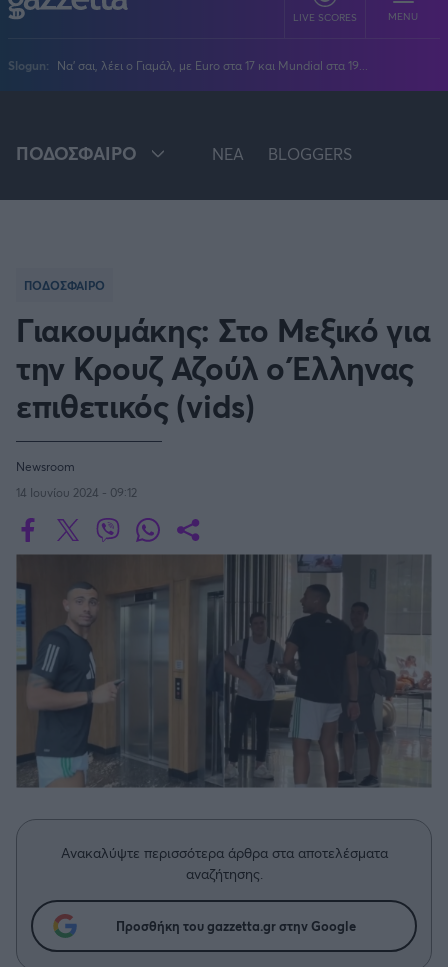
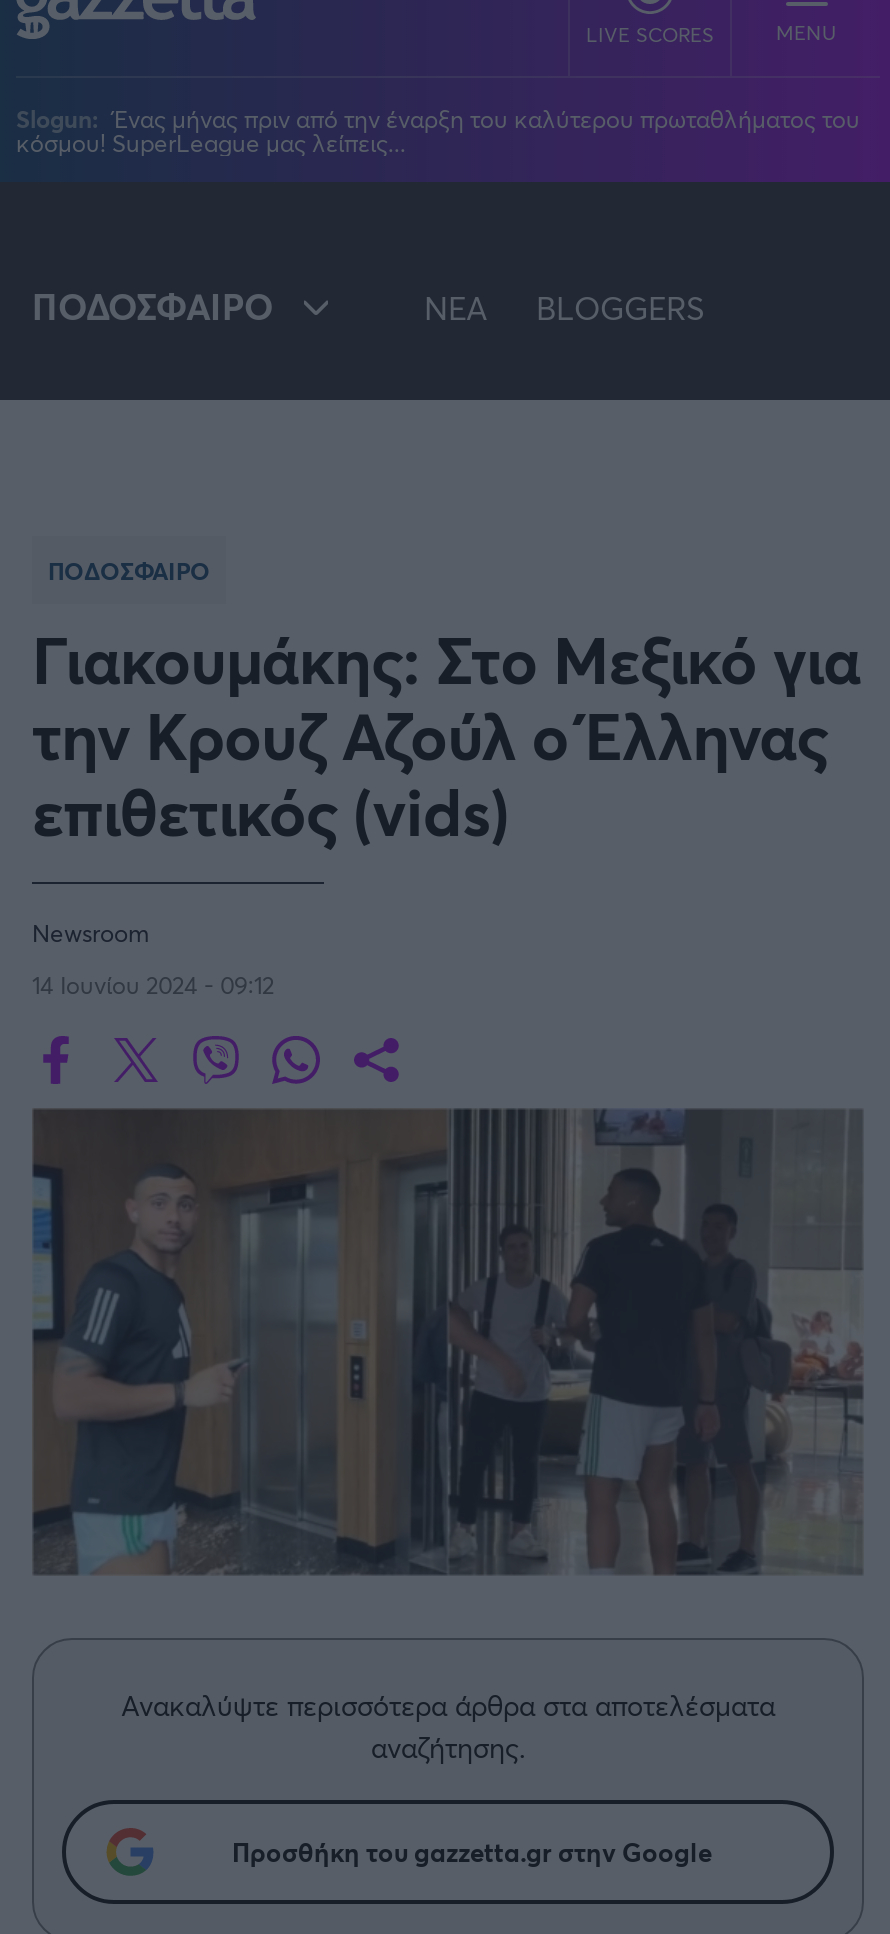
[8,56,368,72] Slogun: Να' σαι, λέει ο Γιαμάλ, με Euro στα 17 και Mundial στα 19... -> [16,101,860,157] Slogun: Ένας μήνας πριν από την έναρξη του καλύτερου πρωταθλήματος του | κόσμου! SuperLeague μας λείπεις...

